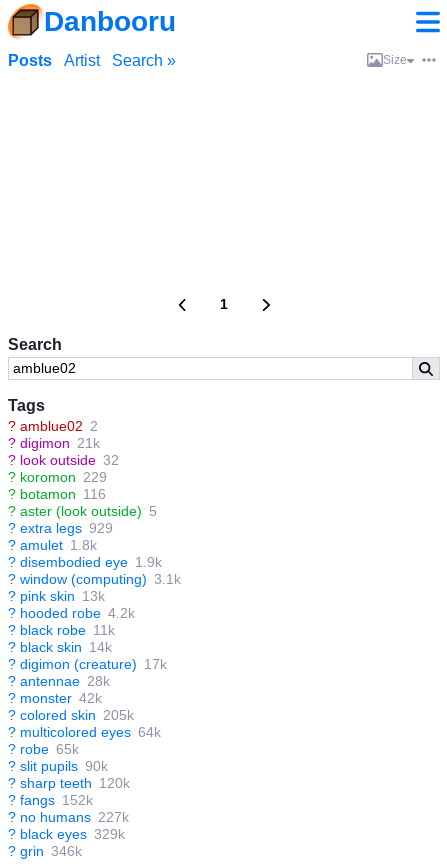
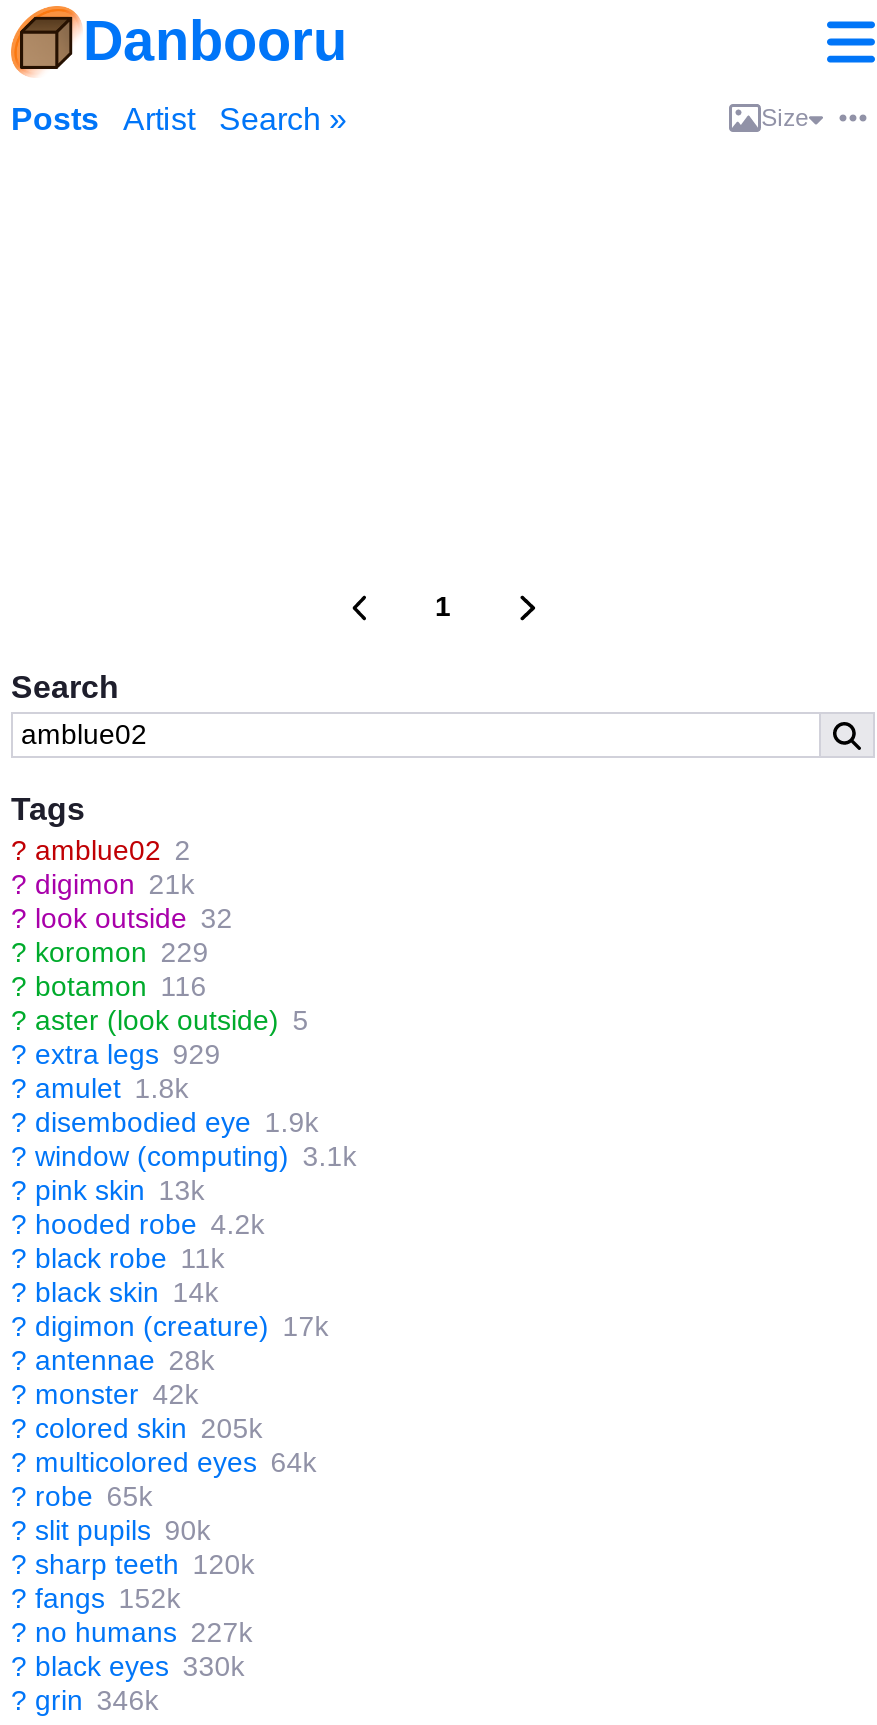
[8,826,125,842] ? black eyes 329k -> [11,1650,245,1682] ? black eyes 330k

